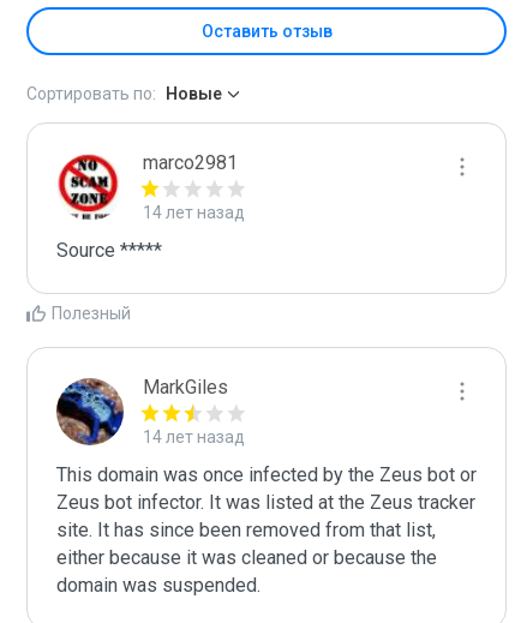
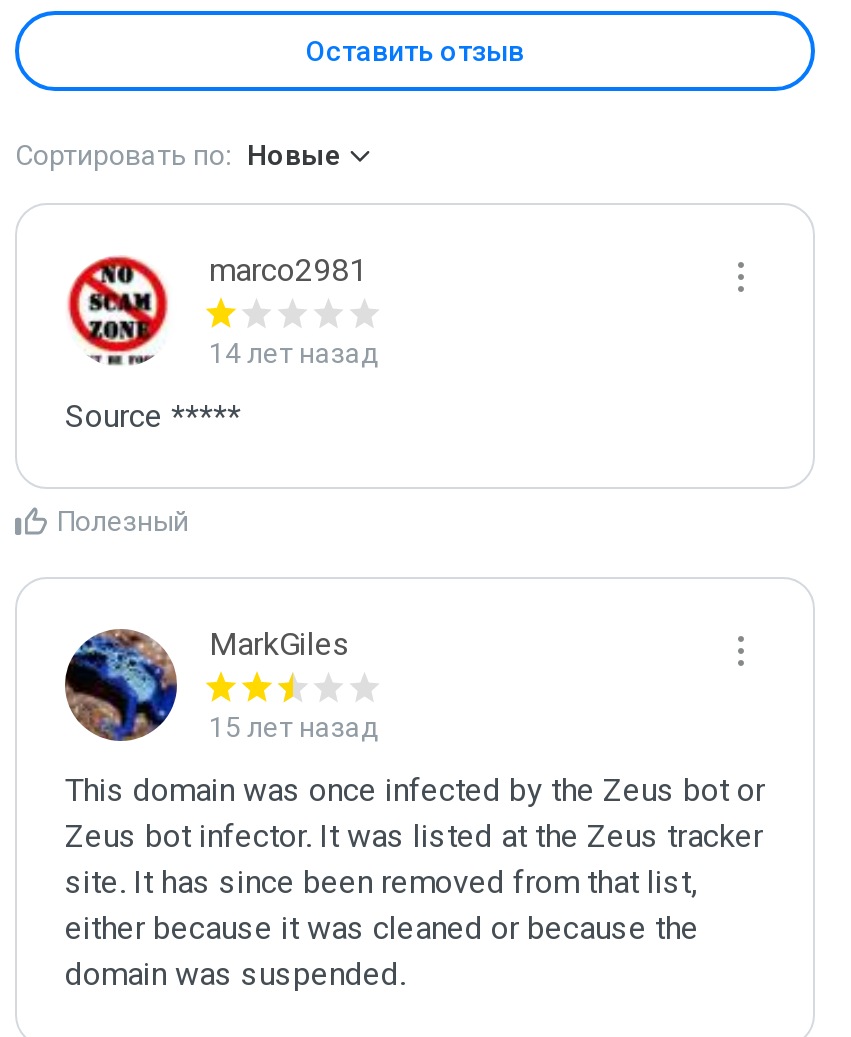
[143,427,245,447] 14 лет назад -> [209,711,379,743] 15 лет назад

